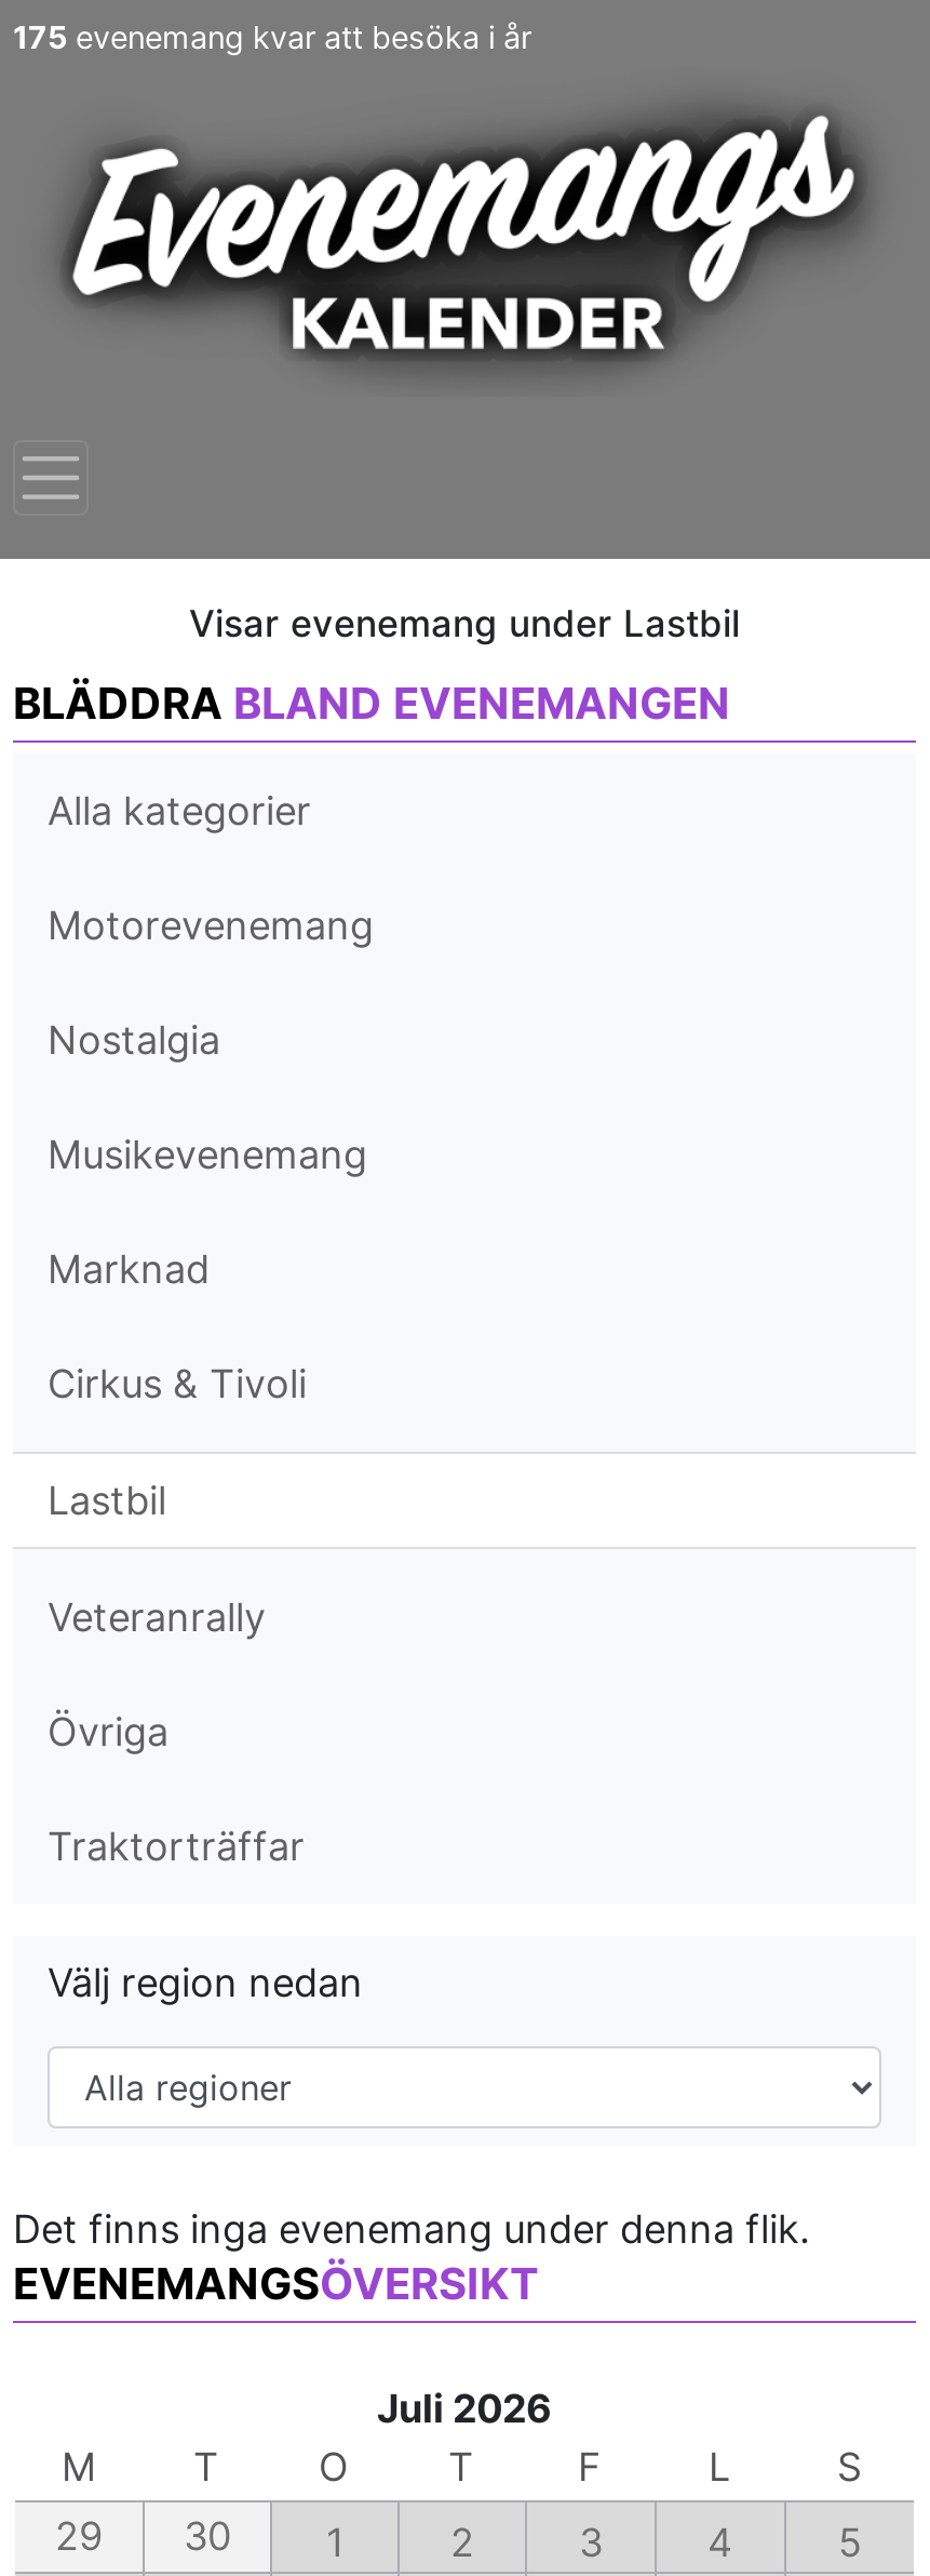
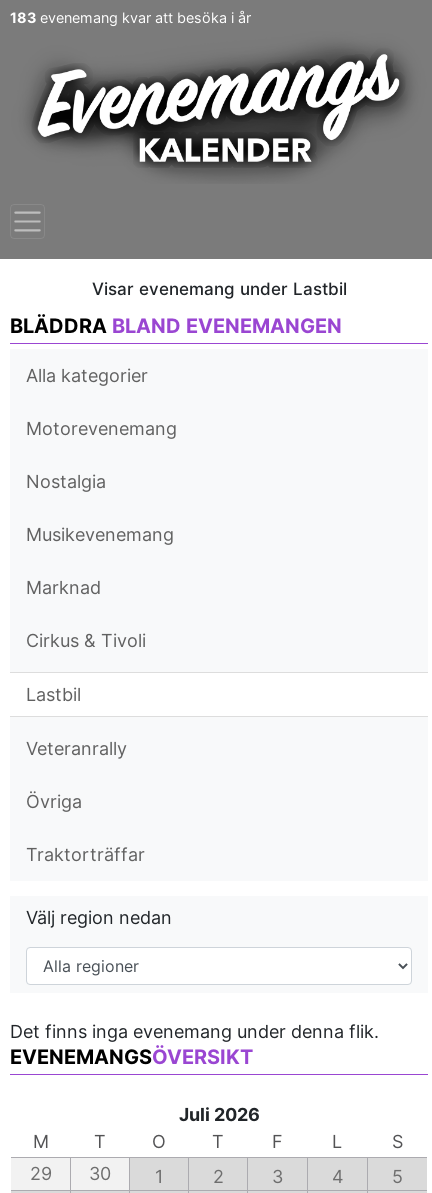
[13,18,531,55] 175 evenemang kvar att besöka i år -> [10,9,251,26] 183 evenemang kvar att besöka i år

